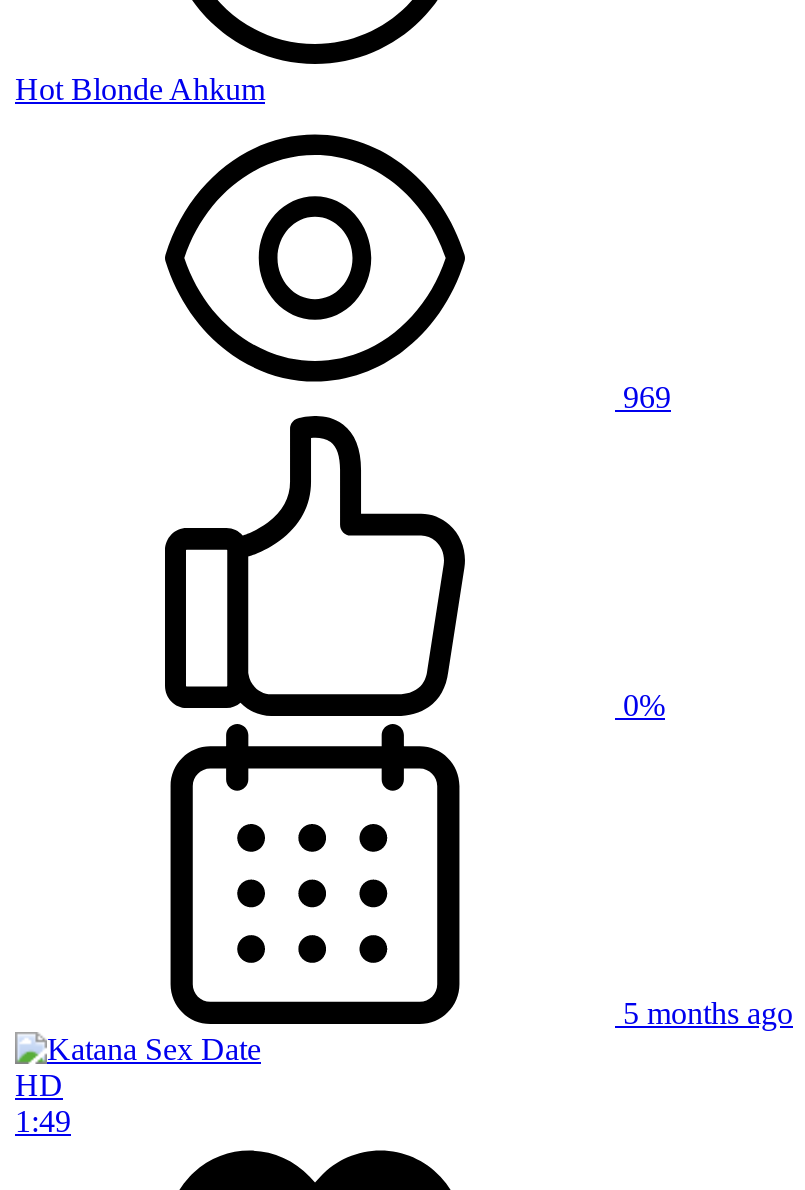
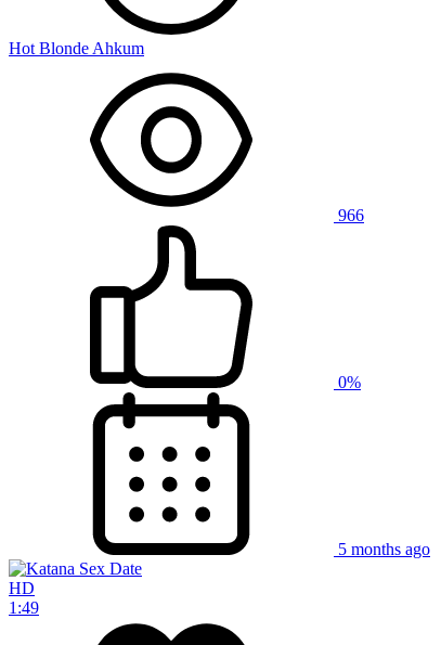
[615,379,671,413] 969 -> [334,206,364,224] 966

